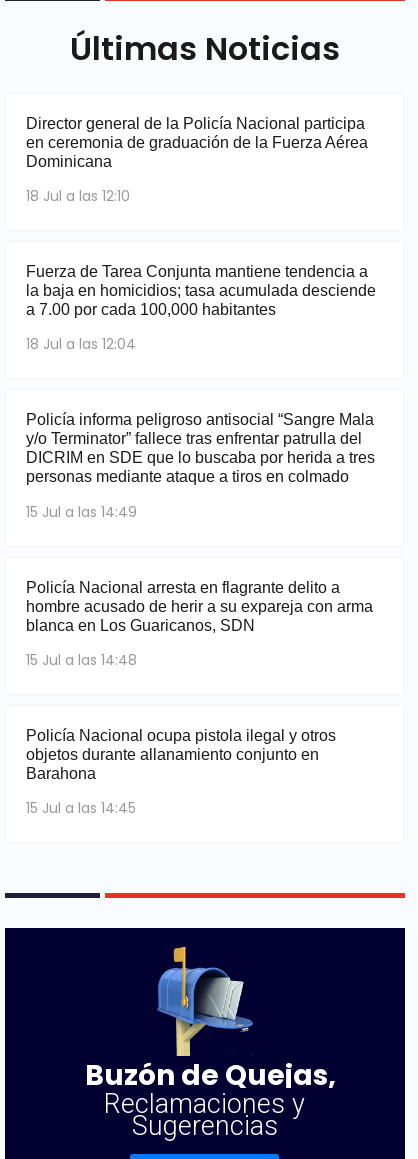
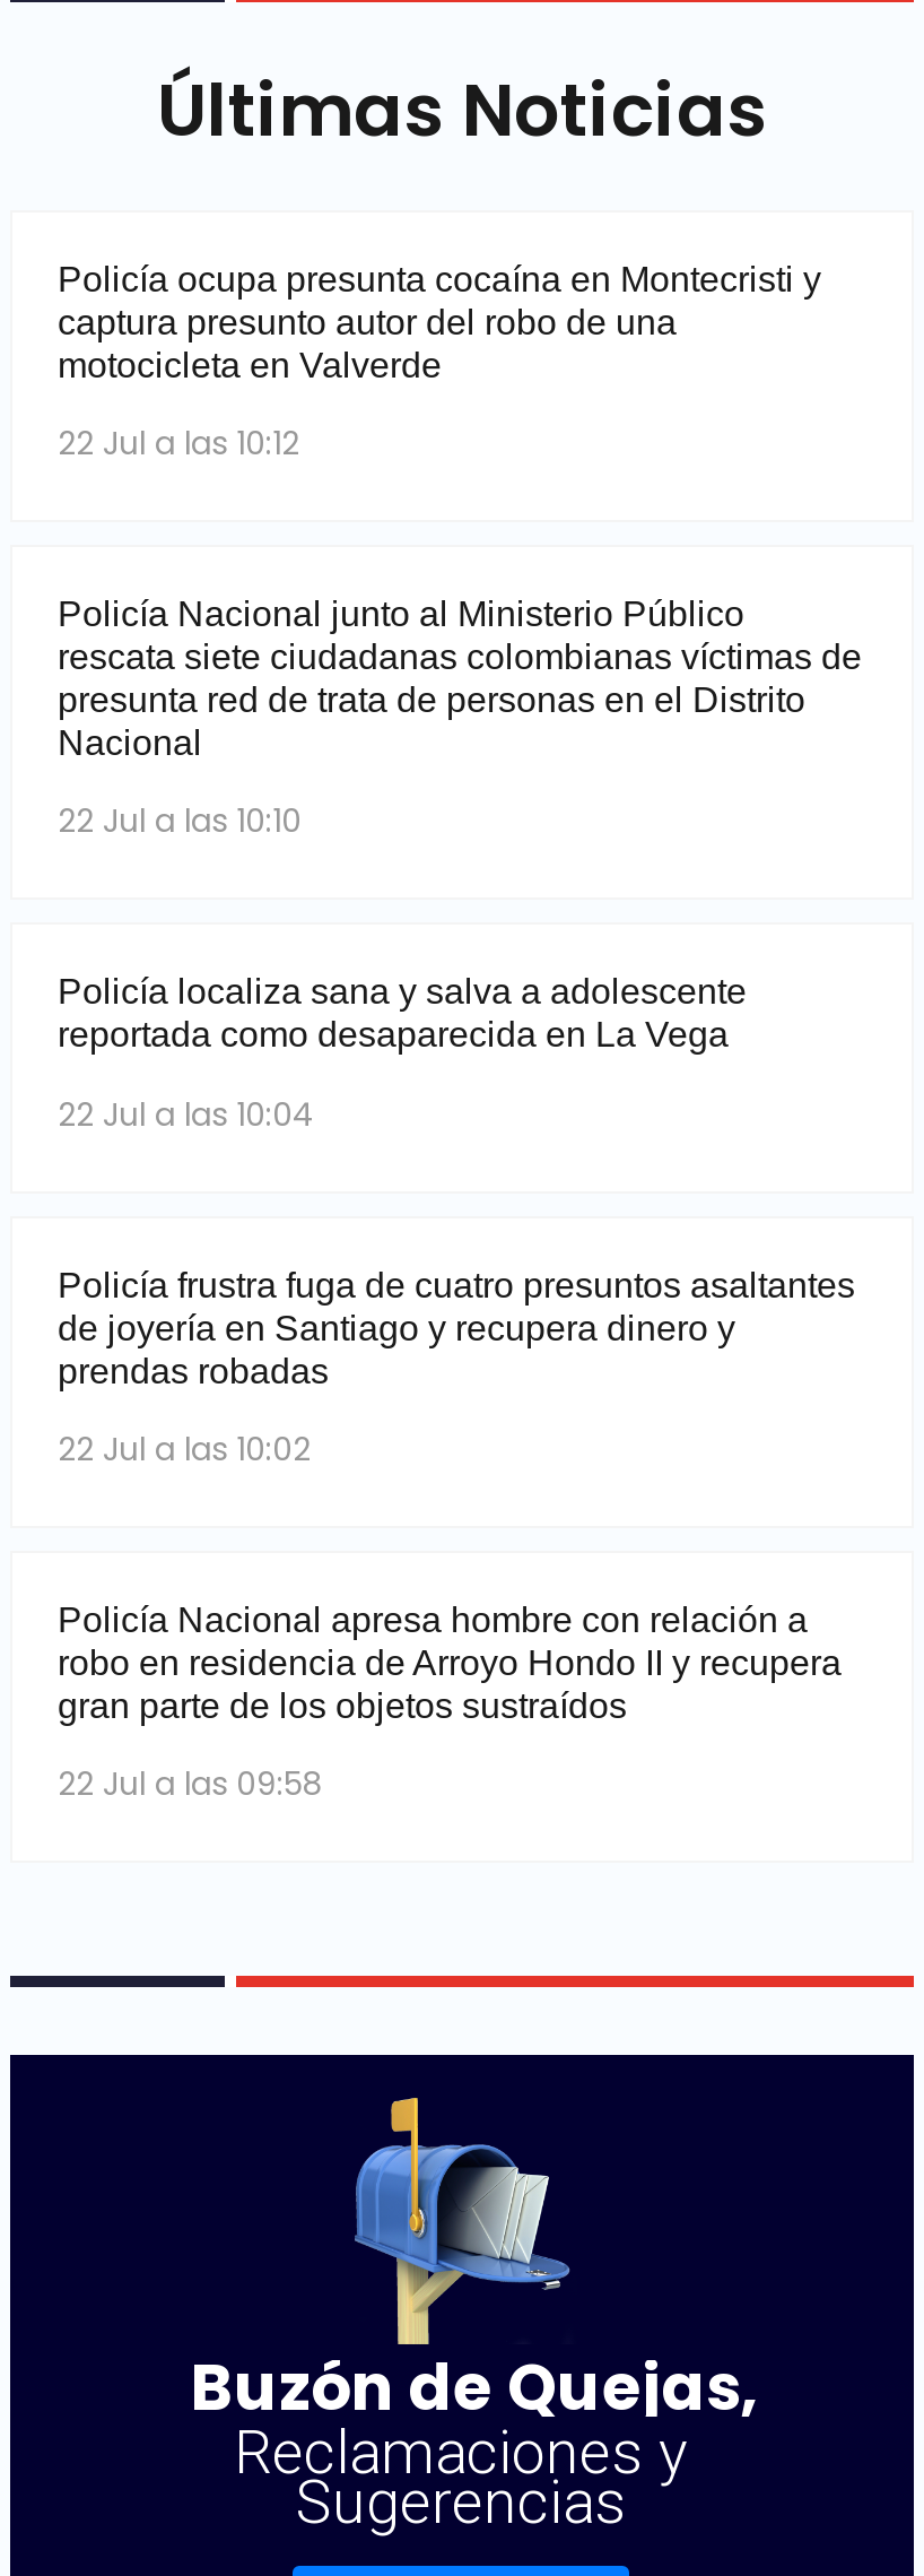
[26,115,368,170] Director general de la Policía Nacional participa | en ceremonia de graduación de la Fuerza Aérea | Dominicana -> [58,260,821,384] Policía ocupa presunta cocaína en Montecristi y | captura presunto autor del robo de una | motocicleta en Valverde
[26,186,130,206] 18 Jul a las 12:10 -> [58,421,299,466] 22 Jul a las 10:12
[26,263,376,318] Fuerza de Tarea Conjunta mantiene tendencia a | la baja en homicidios; tasa acumulada desciende | a 7.00 por cada 100,000 habitantes -> [58,595,862,762] Policía Nacional junto al Ministerio Público | rescata siete ciudadanas colombianas víctimas de | presunta red de trata de personas en el Distrito | Nacional
[26,334,136,354] 18 Jul a las 12:04 -> [58,799,302,844] 22 Jul a las 10:10
[26,411,375,485] Policía informa peligroso antisocial “Sangre Mala | y/o Terminator” fallece tras enfrentar patrulla del | DICRIM en SDE que lo buscaba por herida a tres | personas mediante ataque a tiros en colmado -> [58,973,747,1054] Policía localiza sana y salva a adolescente | reportada como desaparecida en La Vega
[26,502,137,522] 15 Jul a las 14:49 -> [58,1091,315,1136] 22 Jul a las 10:04
[26,579,373,634] Policía Nacional arresta en flagrante delito a | hombre acusado de herir a su expareja con arma | blanca en Los Guaricanos, SDN -> [58,1265,855,1389] Policía frustra fuga de cuatro presuntos asaltantes | de joyería en Santiago y recupera dinero y | prendas robadas
[26,650,137,670] 15 Jul a las 14:48 -> [58,1426,311,1471] 22 Jul a las 10:02
[26,727,336,782] Policía Nacional ocupa pistola ilegal y otros | objetos durante allanamiento conjunto en | Barahona -> [58,1600,842,1724] Policía Nacional apresa hombre con relación a | robo en residencia de Arroyo Hondo II y recupera | gran parte de los objetos sustraídos
[26,798,136,818] 15 Jul a las 14:45 -> [58,1761,322,1806] 22 Jul a las 09:58

